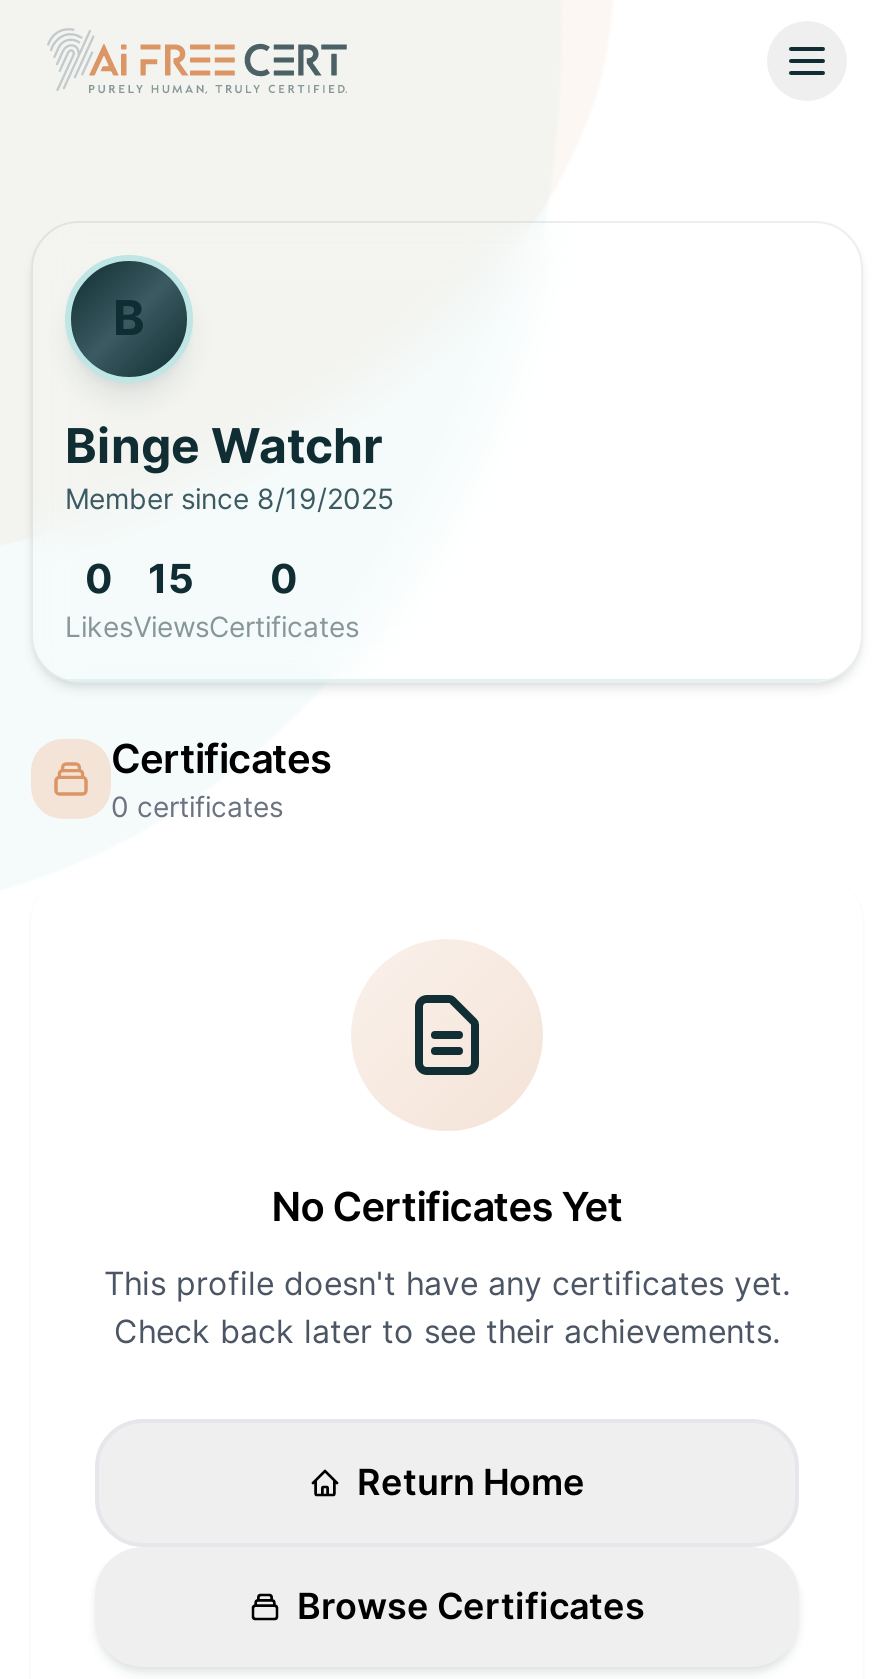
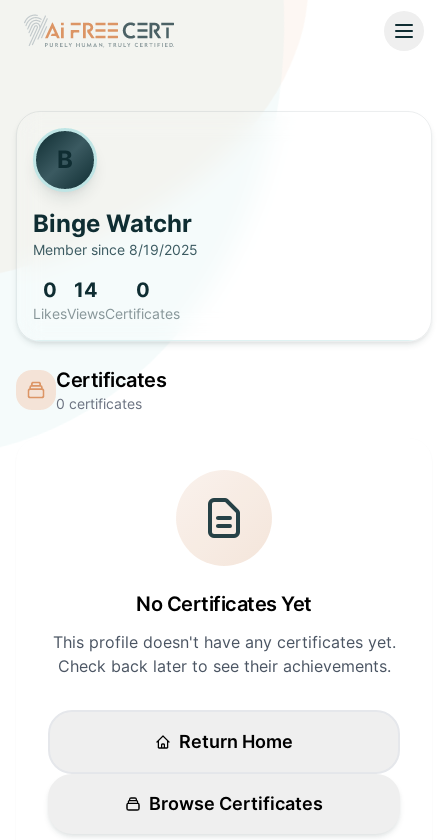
[85,555,298,603] 0 15 0 -> [43,278,149,302] 0 14 0

